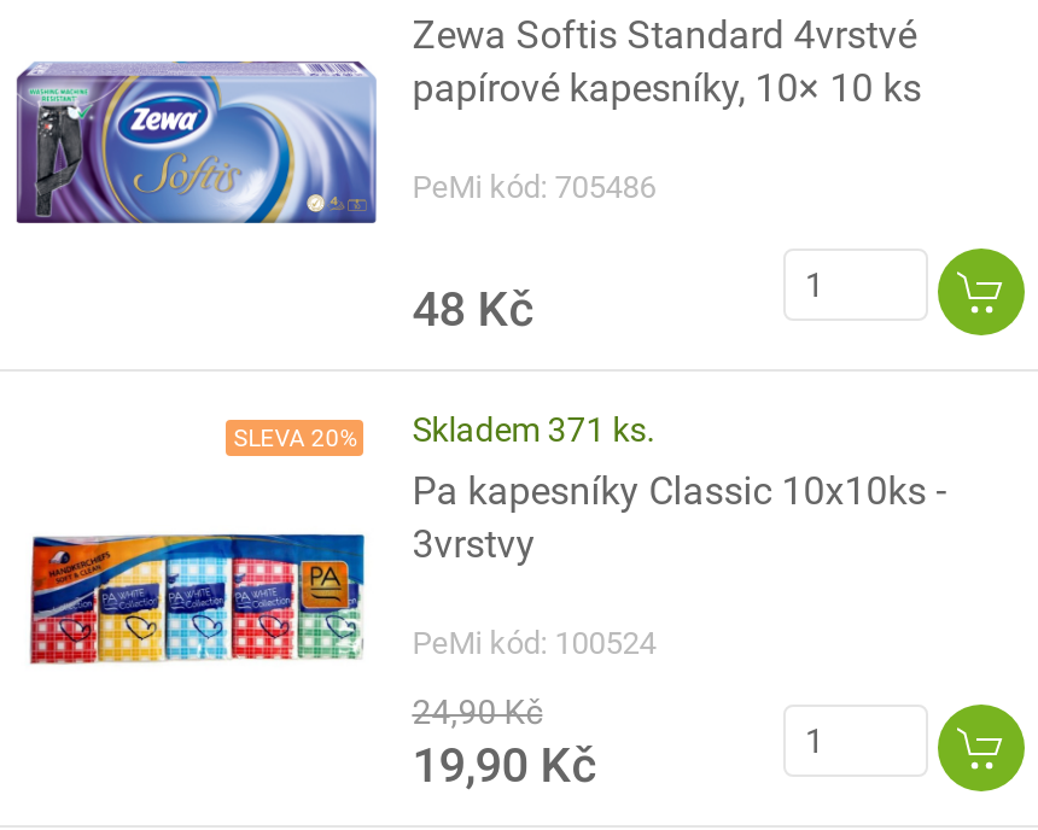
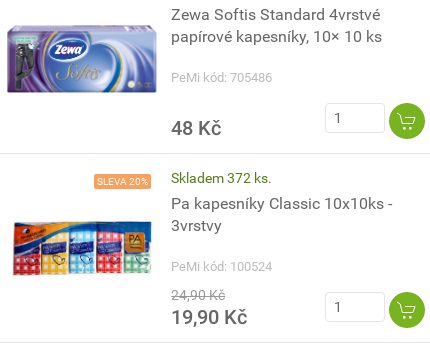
[412,410,656,449] Skladem 371 ks. -> [171,170,272,186] Skladem 372 ks.

